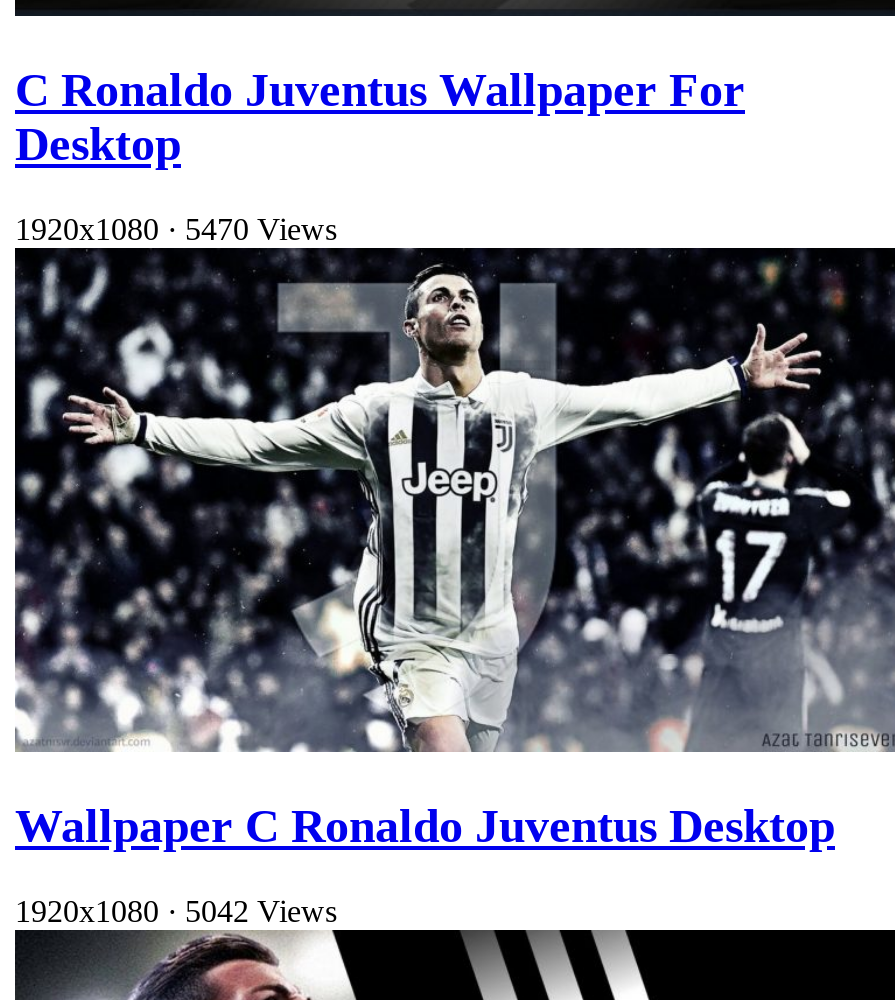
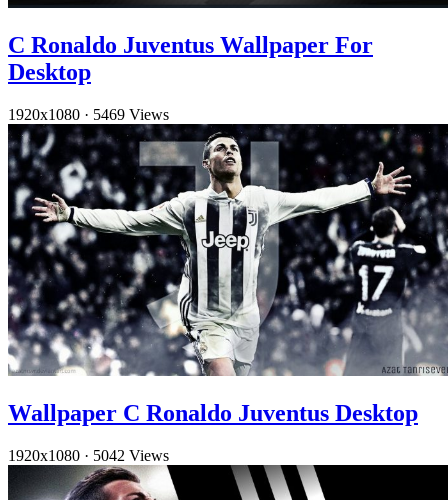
[15,211,337,245] 1920x1080 · 5470 Views -> [8,106,169,123] 1920x1080 · 5469 Views

